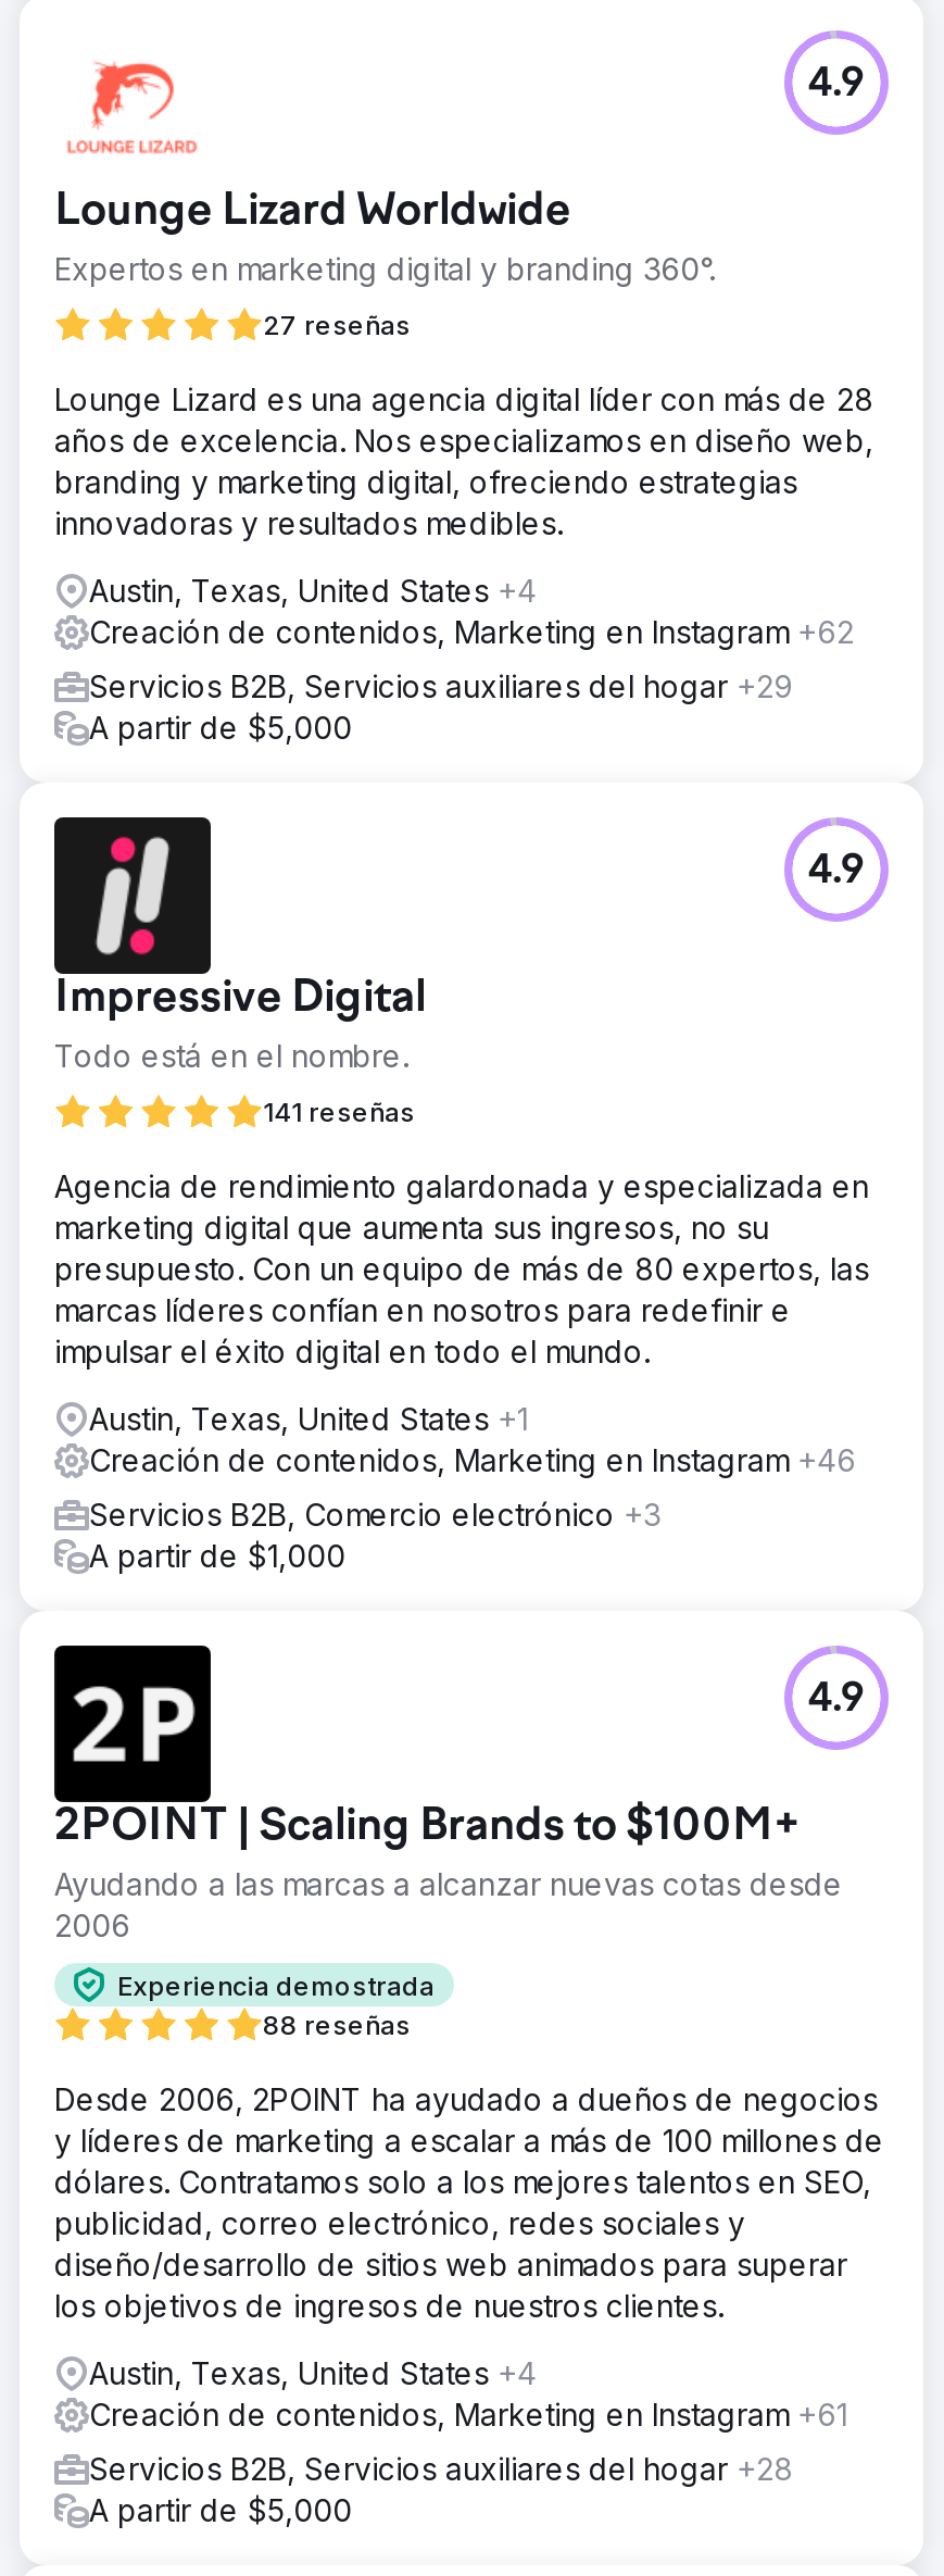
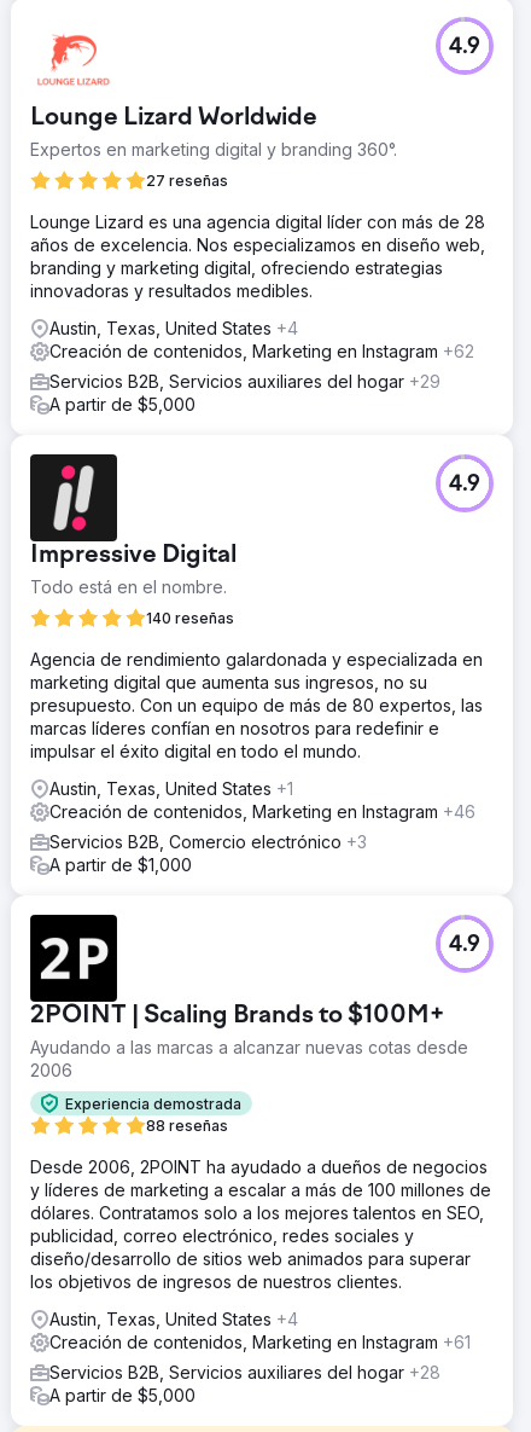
[263,1096,415,1128] 141 reseñas -> [146,609,234,627] 140 reseñas

